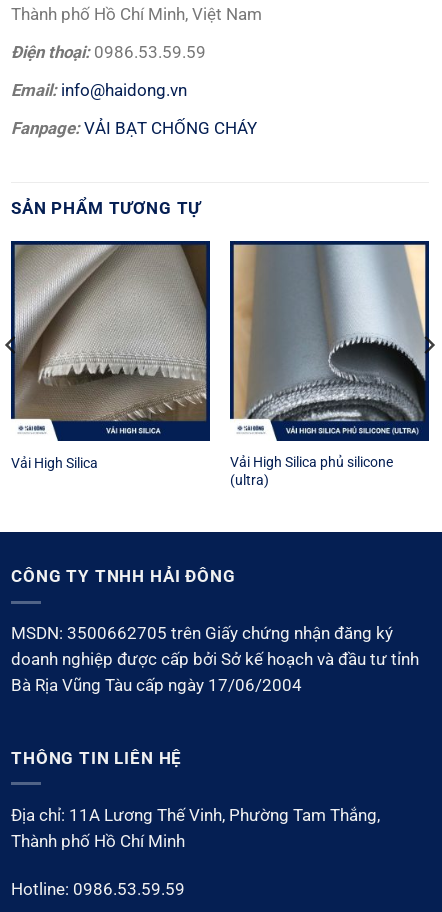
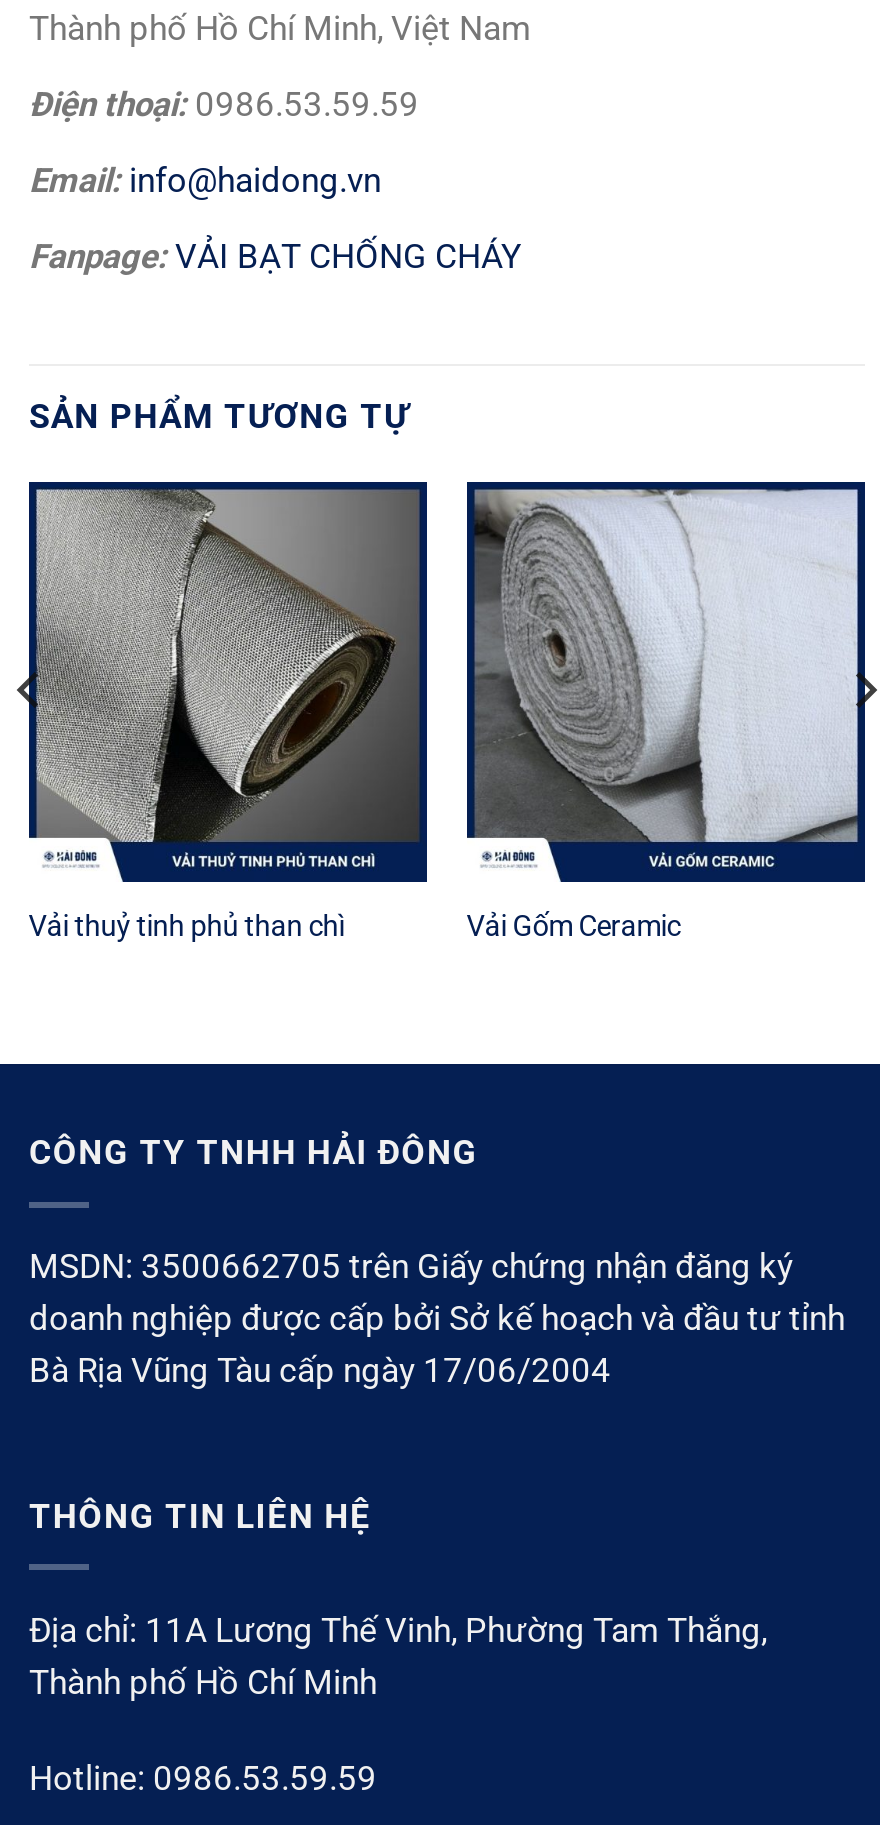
[11,244,393,488] [image] | Vải High Silica | Vải High Silica phủ silicone | (ultra) -> [29,490,681,942] [image] | Vải thuỷ tinh phủ than chì | Vải Gốm Ceramic
[233,244,426,435] [image] -> [475,488,859,866] [image]

